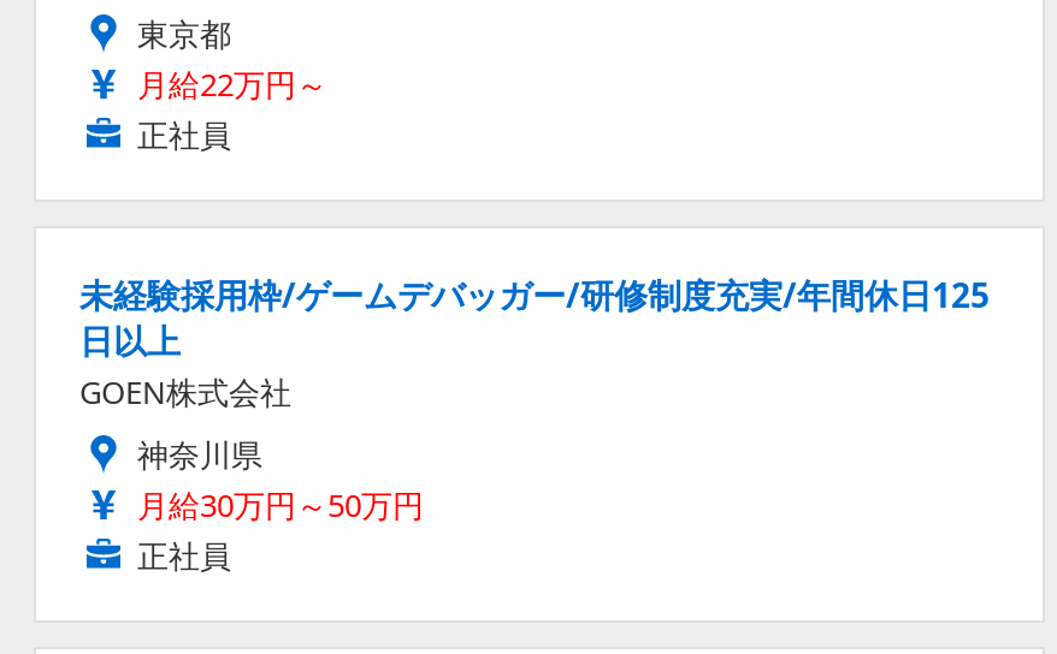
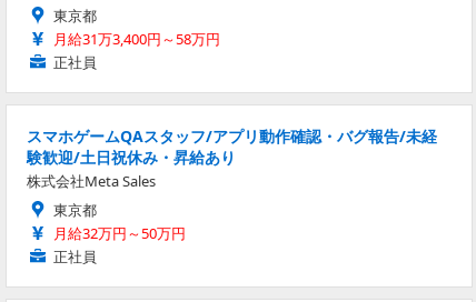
[137,63,327,106] 月給22万円～ -> [53,29,220,49] 月給31万3,400円～58万円
[79,272,990,527] 未経験採用枠/ゲームデバッガー/研修制度充実/年間休日125 | 日以上 | GOEN株式会社 | 神奈川県 | 月給30万円～50万円 -> [27,126,437,243] スマホゲームQAスタッフ/アプリ動作確認・バグ報告/未経 | 験歓迎/土日祝休み・昇給あり | 株式会社Meta Sales | 東京都 | 月給32万円～50万円

